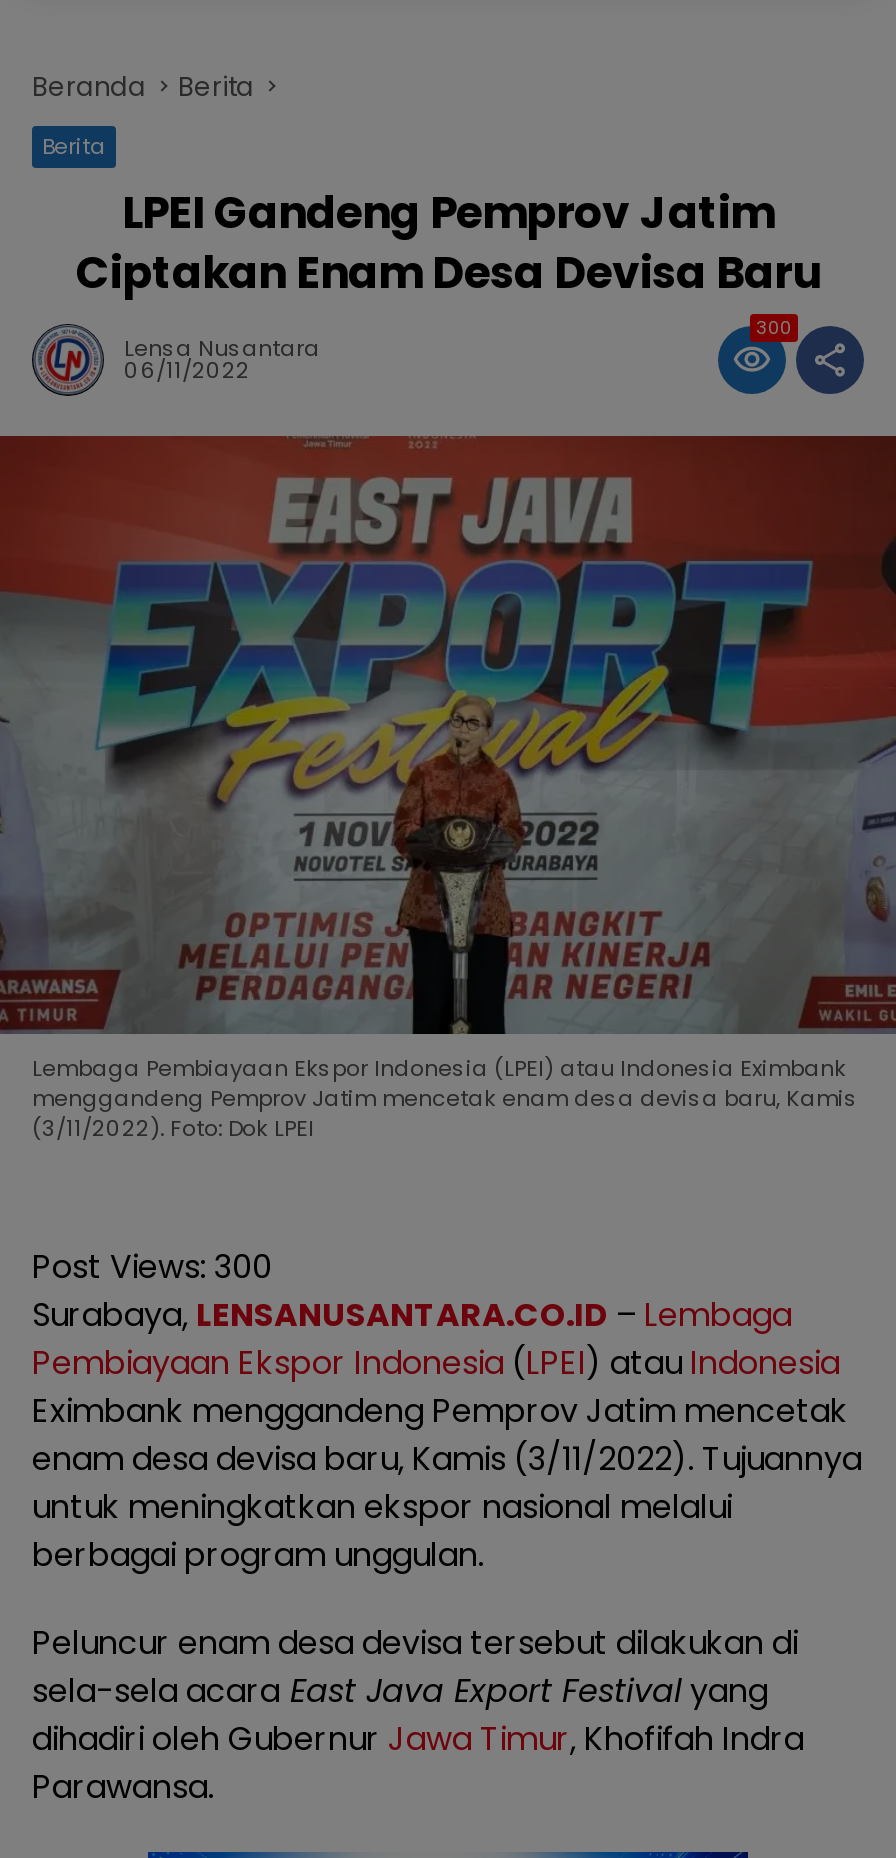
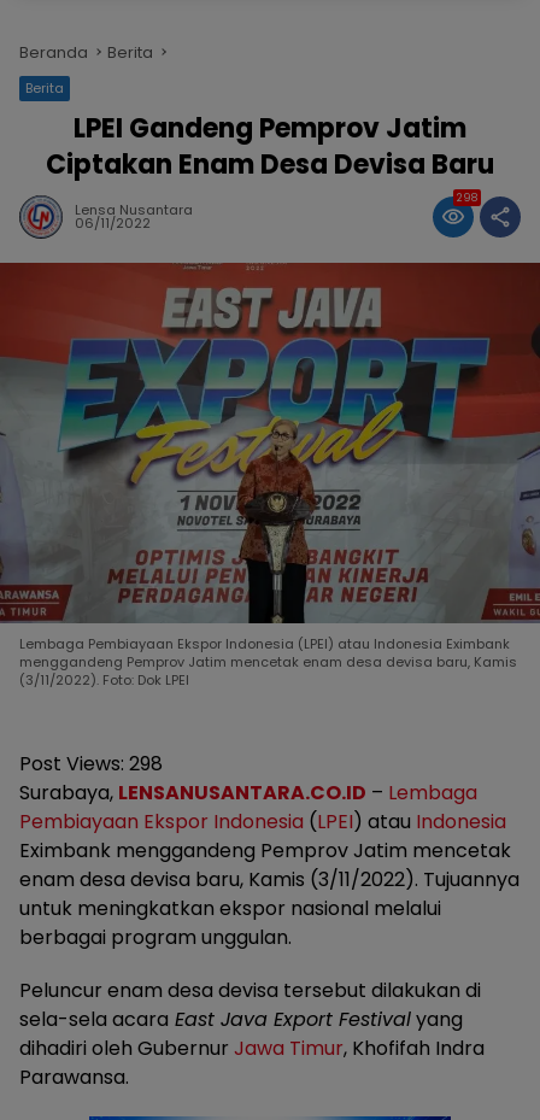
[756,316,792,340] 300 -> [457,190,477,205] 298
[32,1243,272,1289] Post Views: 300 -> [19,750,163,777] Post Views: 298

